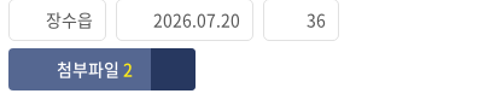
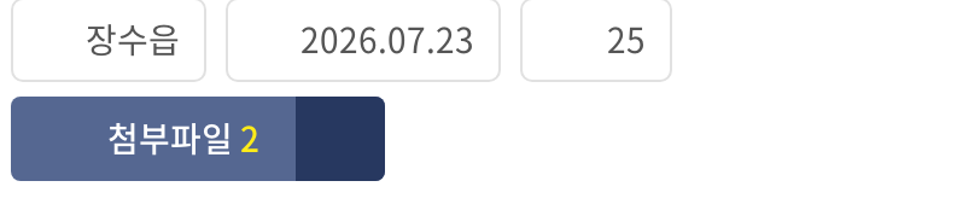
[153,7,240,31] 2026.07.20 -> [300,14,474,63] 2026.07.23
[307,7,326,31] 36 -> [607,14,646,63] 25

